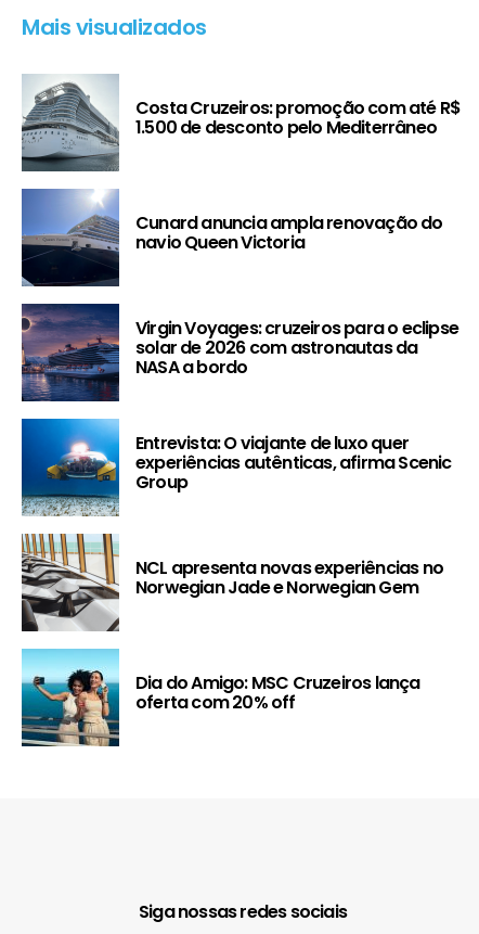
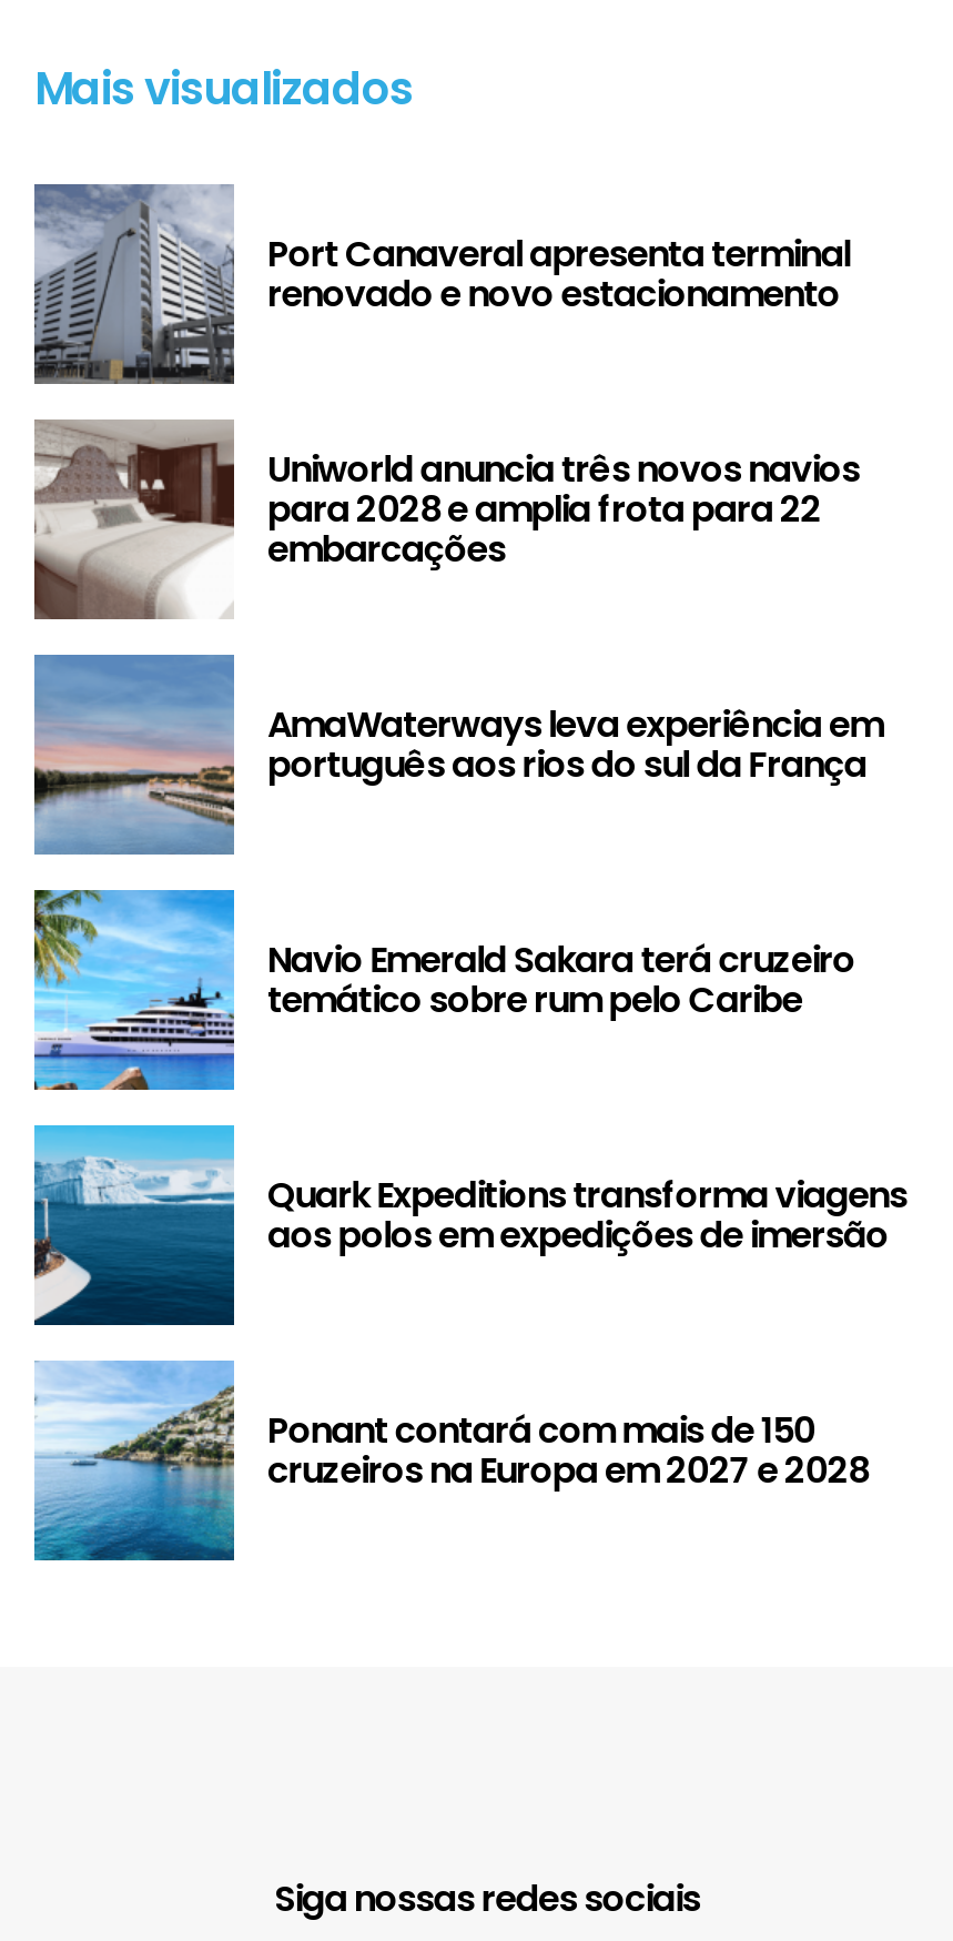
[22,75,461,171] [image] | Costa Cruzeiros: promoção com até R$ | 1.500 de desconto pelo Mediterrâneo -> [34,182,850,384] [image] | Port Canaveral apresenta terminal | renovado e novo estacionamento
[21,189,443,287] [image] | Cunard anuncia ampla renovação do | navio Queen Victoria -> [32,417,859,621] [image] | Uniworld anuncia três novos navios | para 2028 e amplia frota para 22 | embarcações
[21,303,458,402] [image] | Virgin Voyages: cruzeiros para o eclipse | solar de 2026 com astronautas da | NASA a bordo -> [32,653,883,857] [image] | AmaWaterways leva experiência em | português aos rios do sul da França
[21,418,451,517] [image] | Entrevista: O viajante de luxo quer | experiências autênticas, afirma Scenic | Group -> [32,888,855,1092] [image] | Navio Emerald Sakara terá cruzeiro | temático sobre rum pelo Caribe
[21,533,443,632] [image] | NCL apresenta novas experiências no | Norwegian Jade e Norwegian Gem -> [32,1123,907,1327] [image] | Quark Expeditions transforma viagens | aos polos em expedições de imersão
[21,649,420,747] [image] | Dia do Amigo: MSC Cruzeiros lança | oferta com 20% off -> [32,1363,868,1563] [image] | Ponant contará com mais de 150 | cruzeiros na Europa em 2027 e 2028

